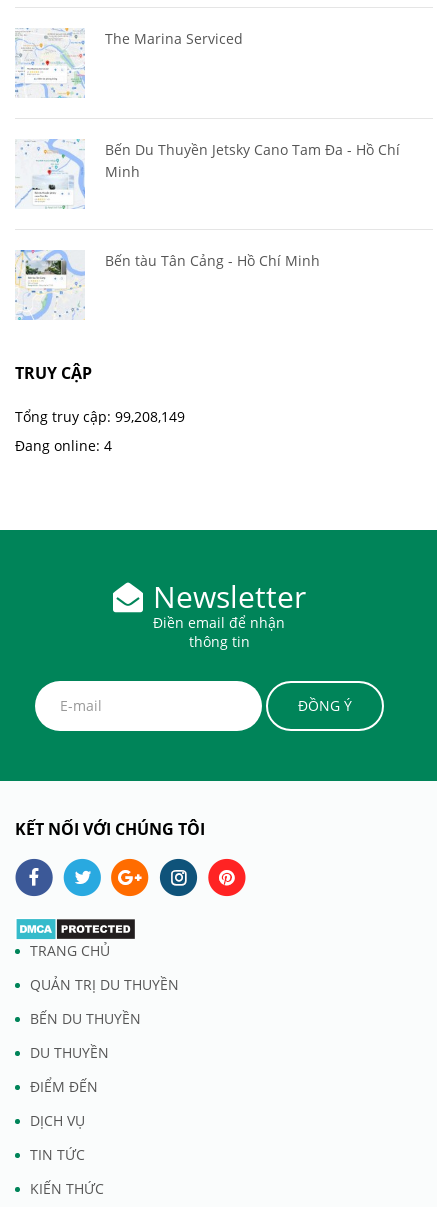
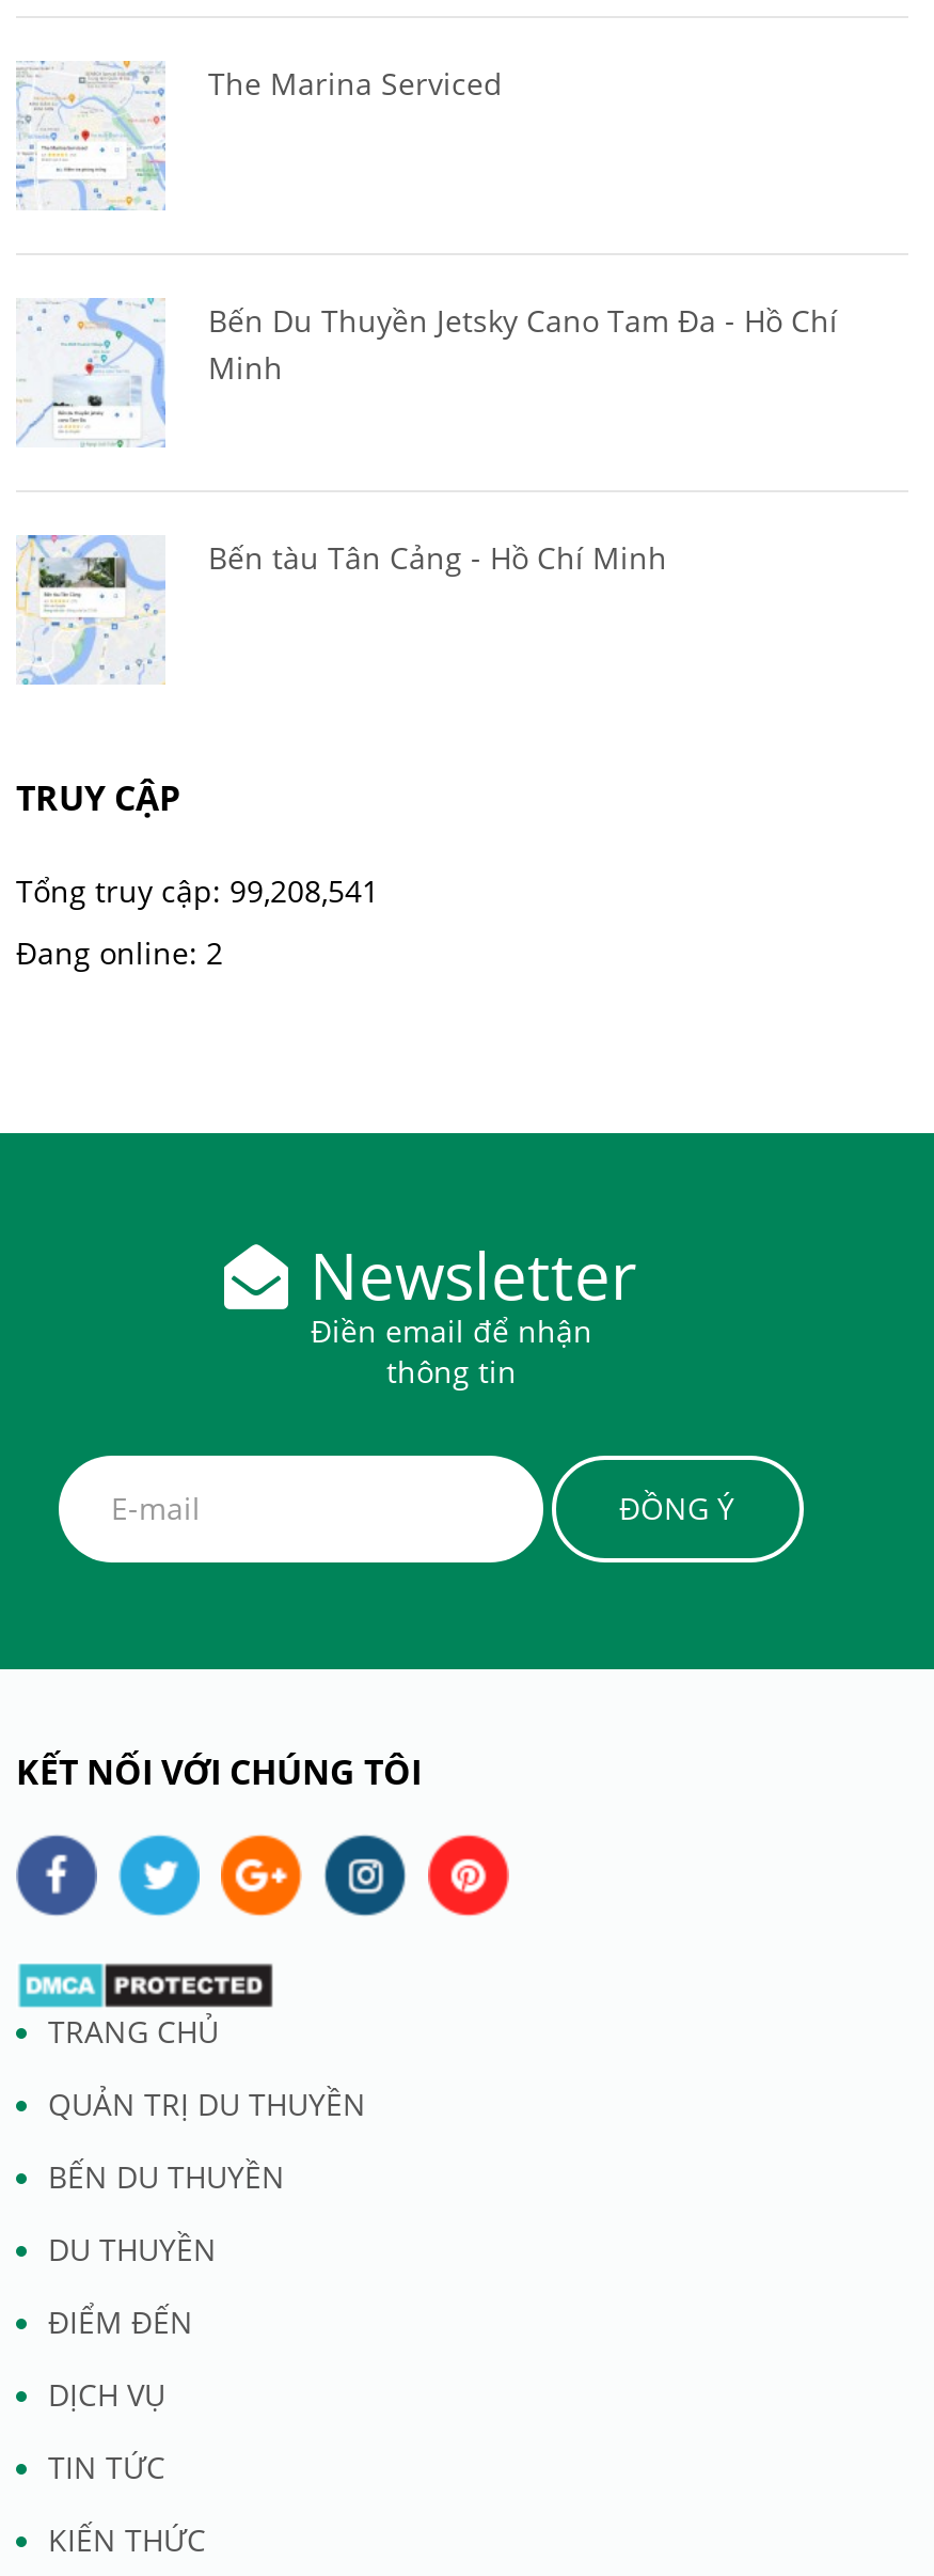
[15,406,185,425] Tổng truy cập: 99,208,149 -> [16,869,379,910] Tổng truy cập: 99,208,541
[15,435,112,454] Đang online: 4 -> [16,931,223,972] Đang online: 2

